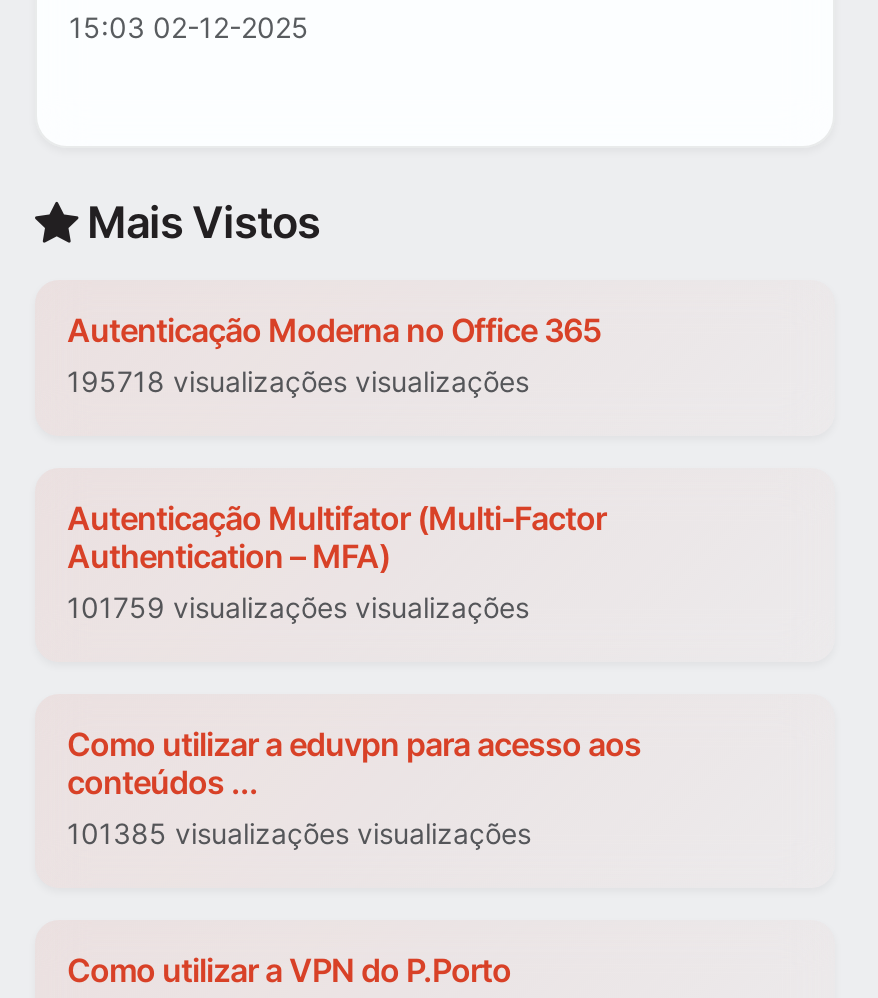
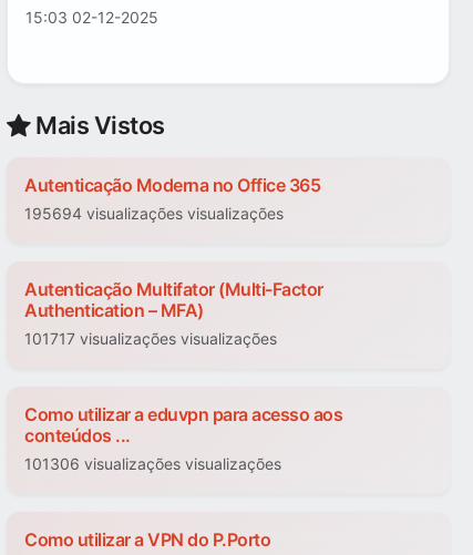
[67,365,529,399] 195718 visualizações visualizações -> [24,204,284,223] 195694 visualizações visualizações
[67,591,529,625] 101759 visualizações visualizações -> [24,330,277,348] 101717 visualizações visualizações
[67,817,531,851] 101385 visualizações visualizações -> [24,455,281,474] 101306 visualizações visualizações

